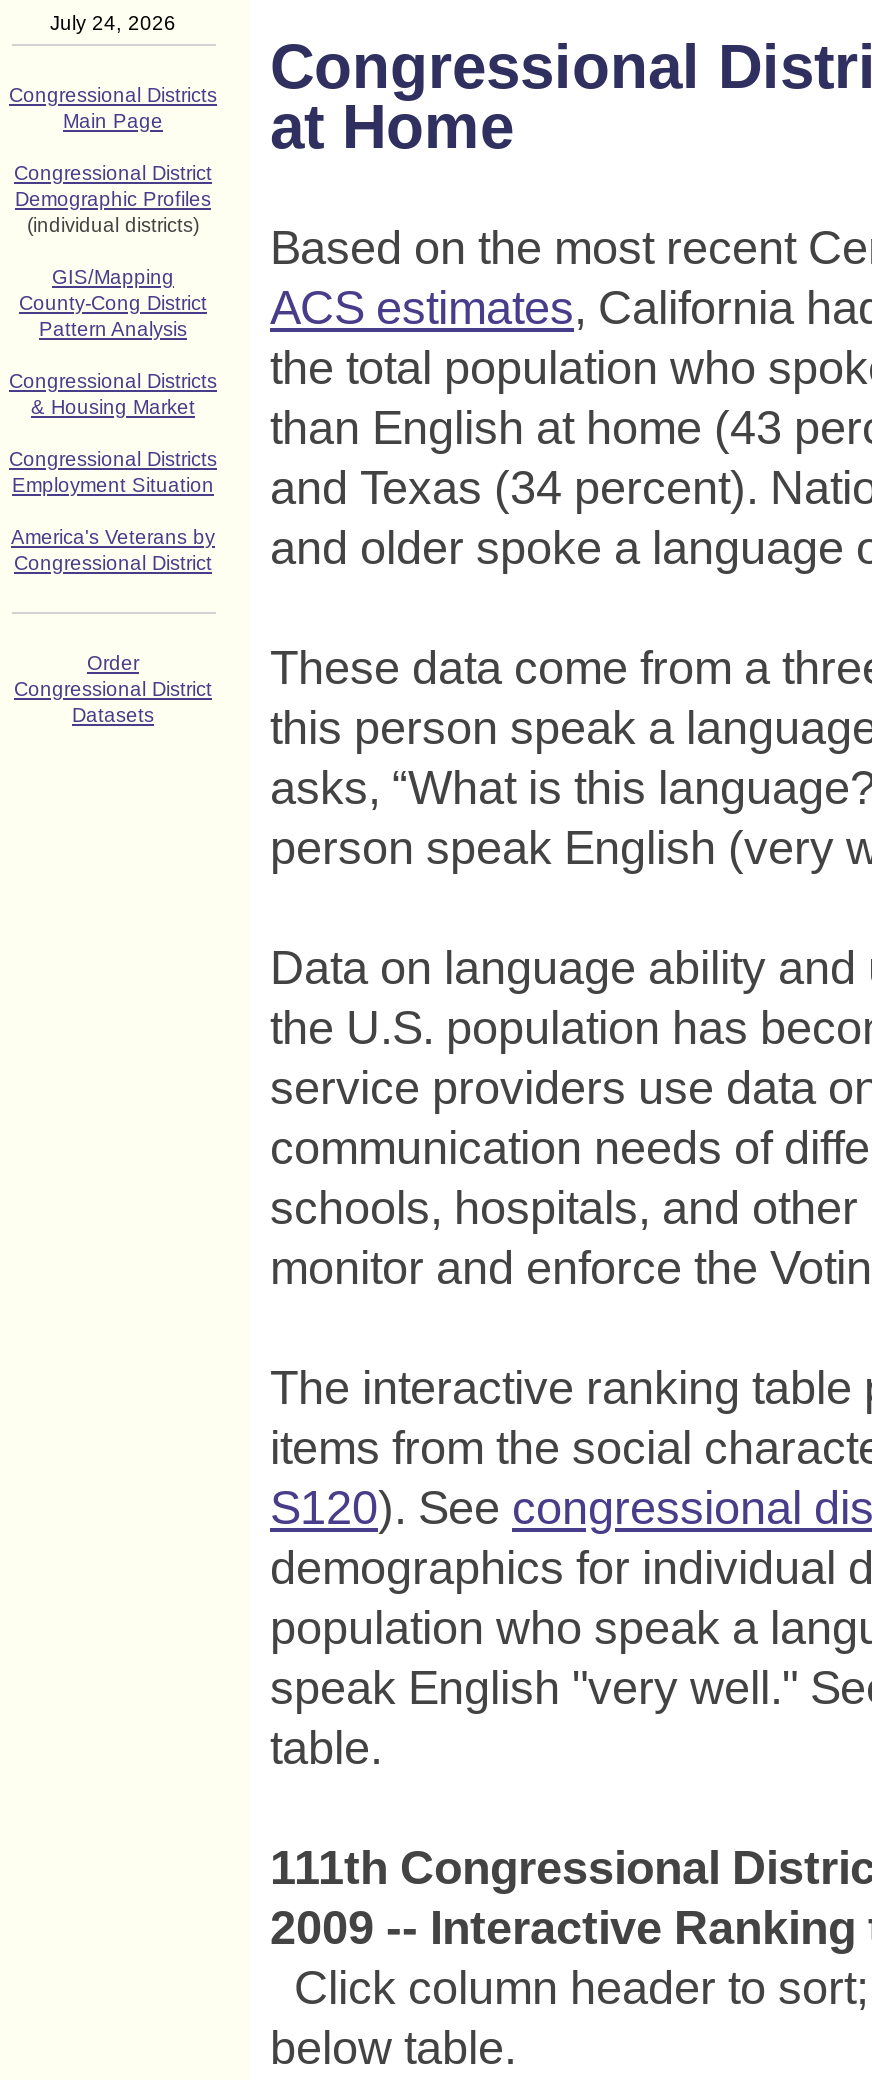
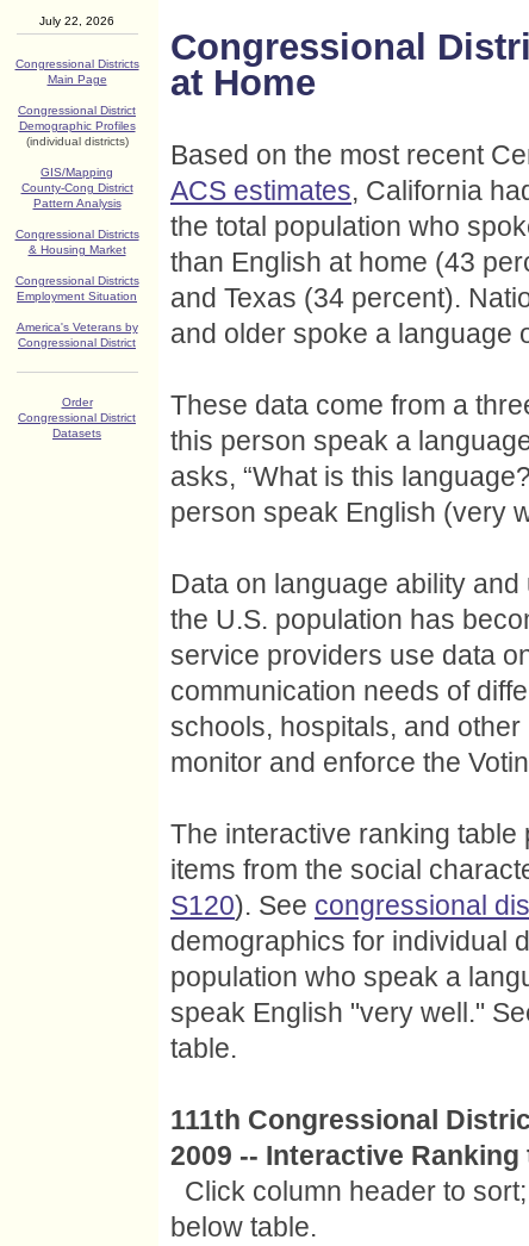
[50,12,176,34] July 24, 2026 -> [39,14,114,27] July 22, 2026

